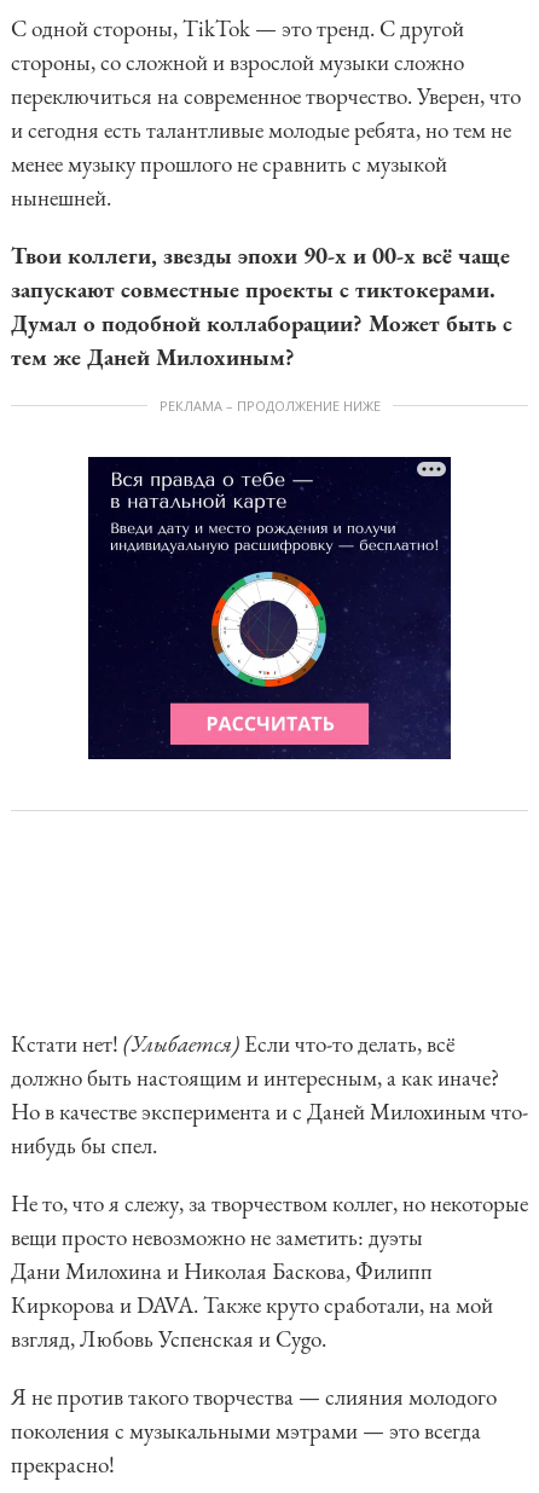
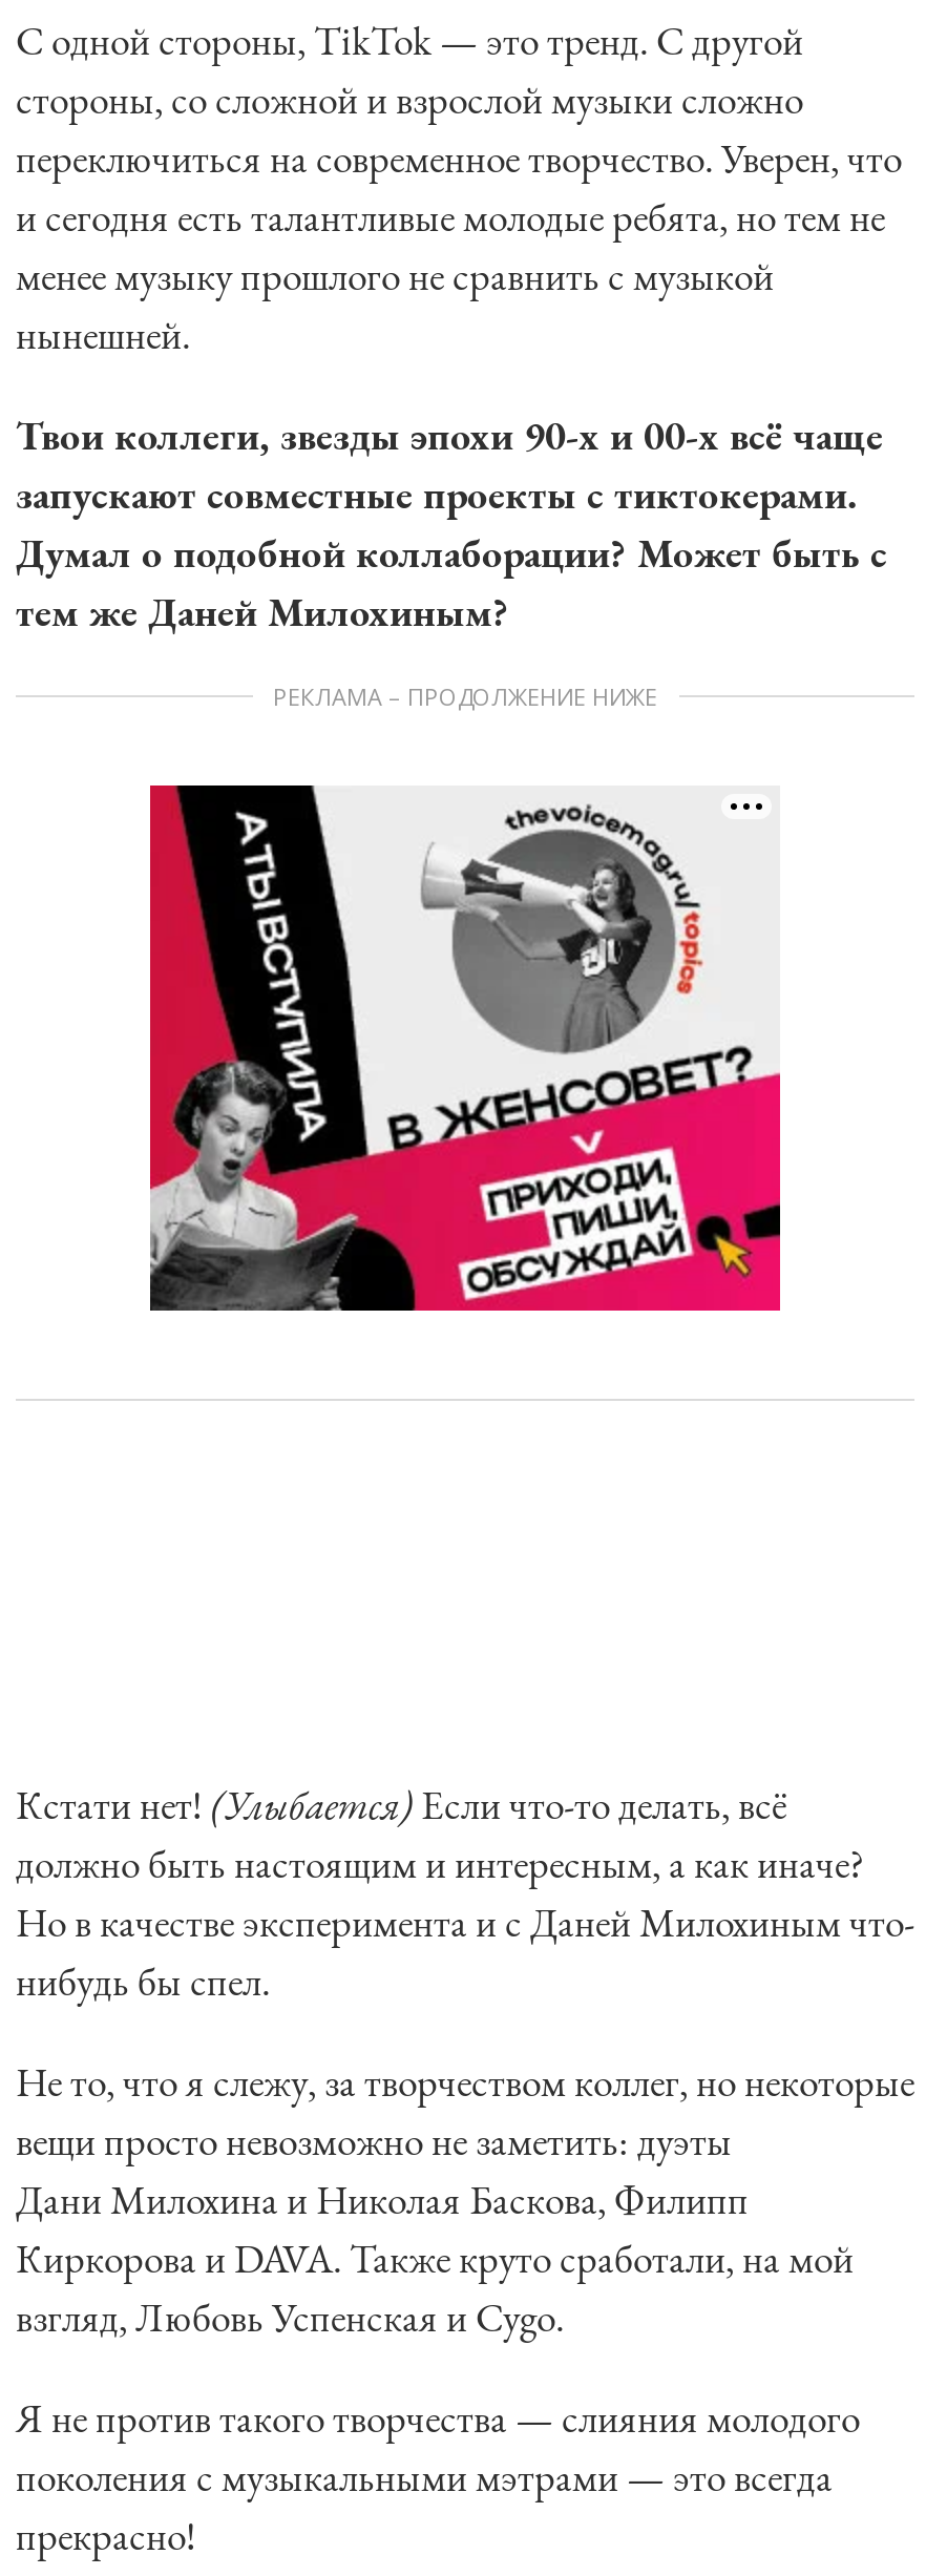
[87,456,452,760] [image] -> [148,783,782,1313] [image]

